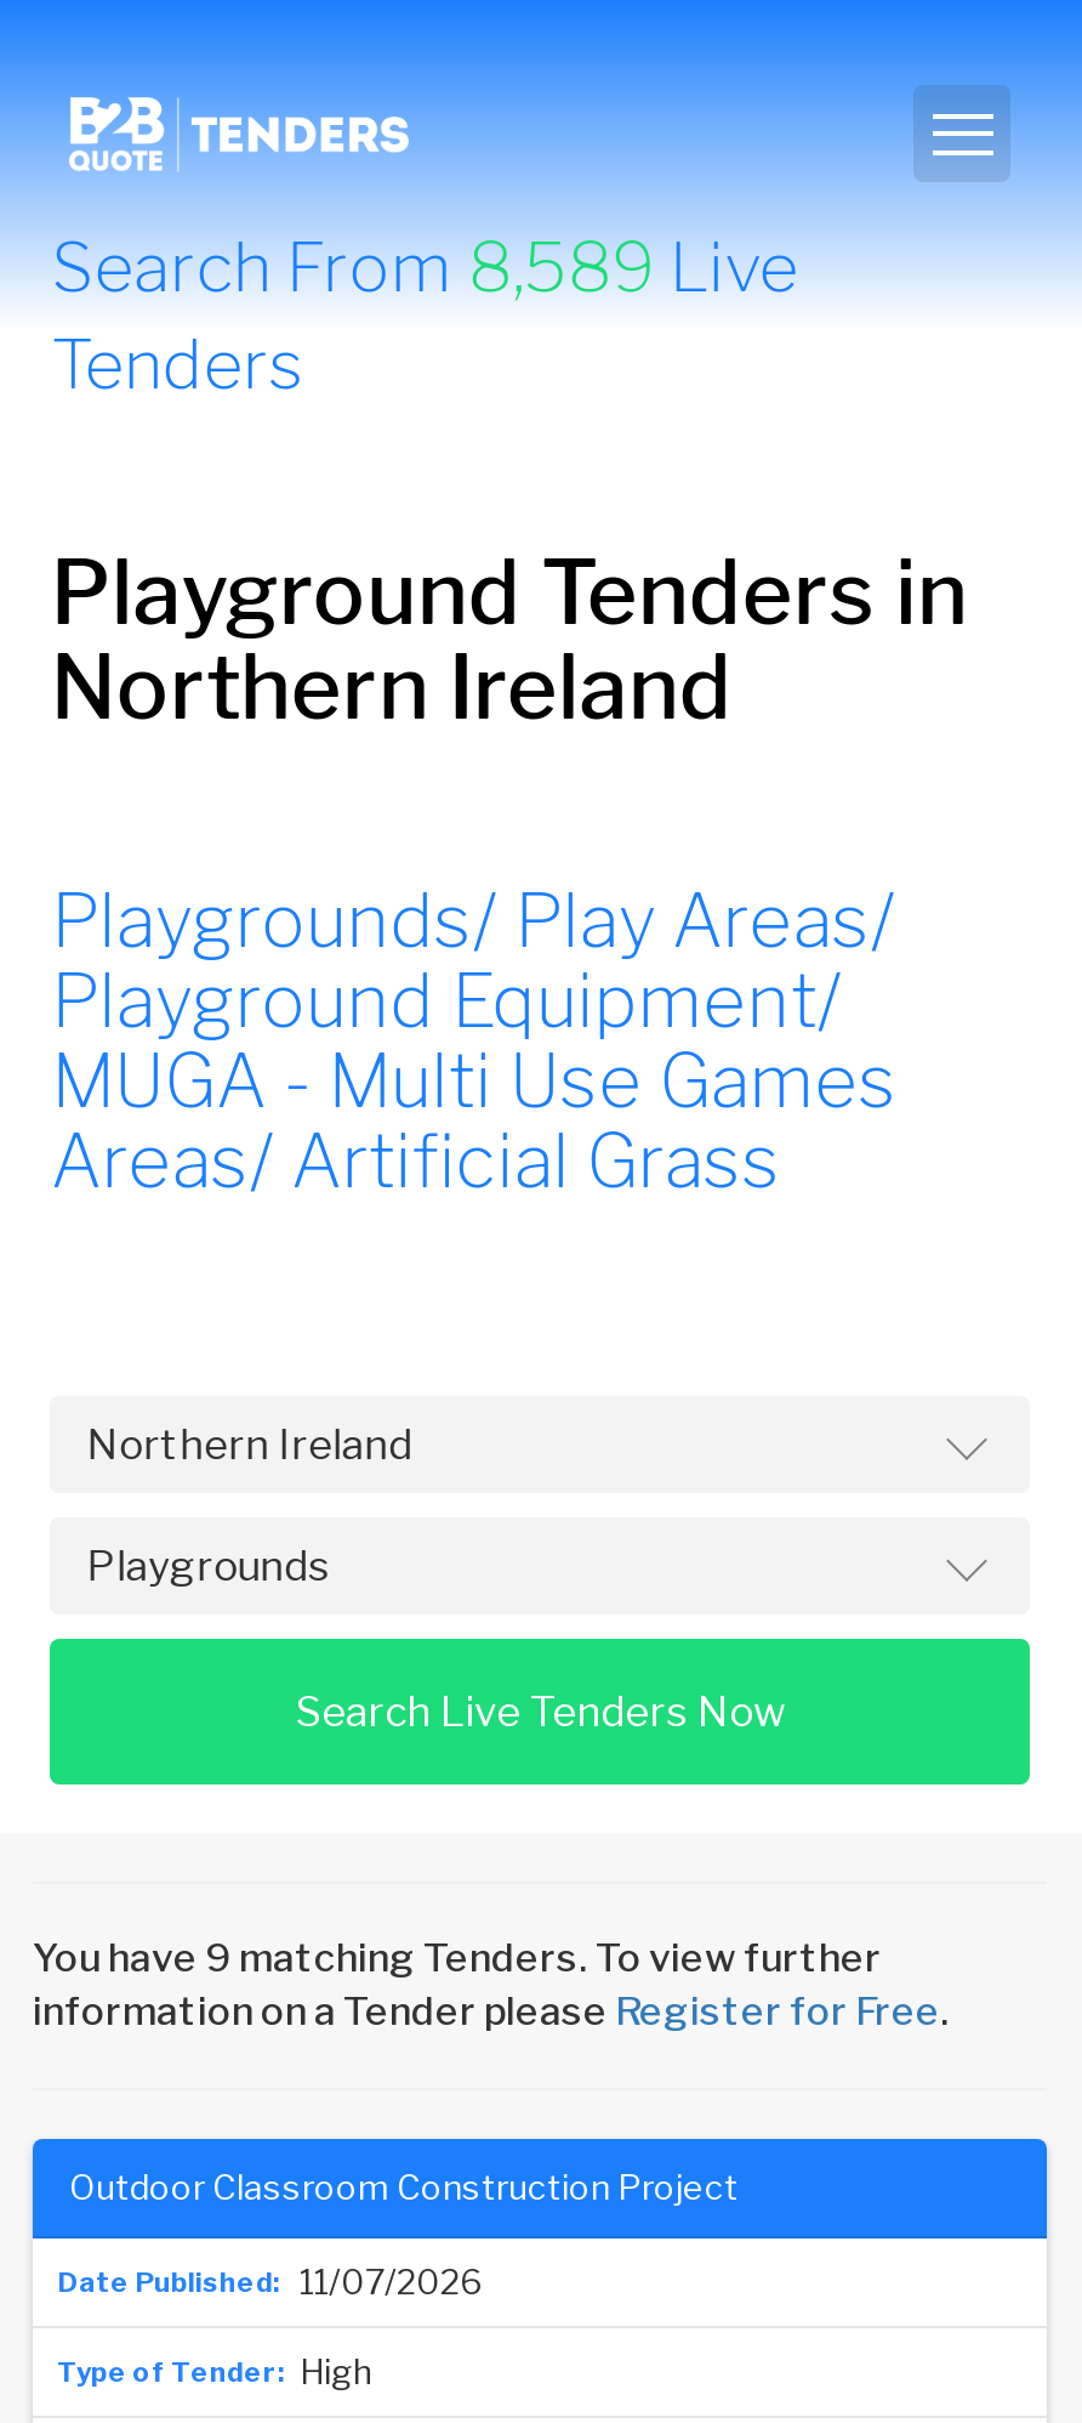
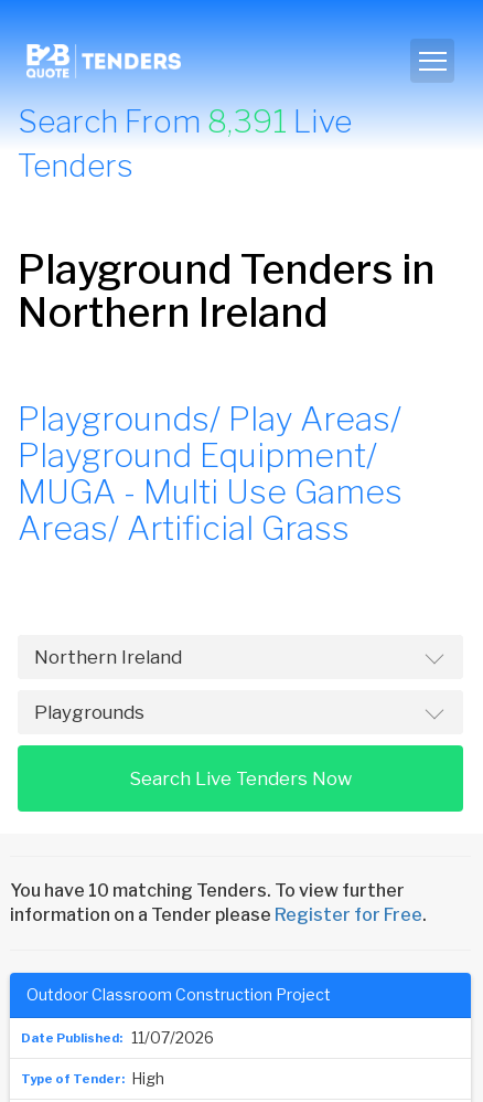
[51,226,798,308] Search From 8,589 Live -> [18,103,352,140] Search From 8,391 Live
[33,1935,882,1981] You have 9 matching Tenders. To view further -> [10,880,405,901] You have 10 matching Tenders. To view further

